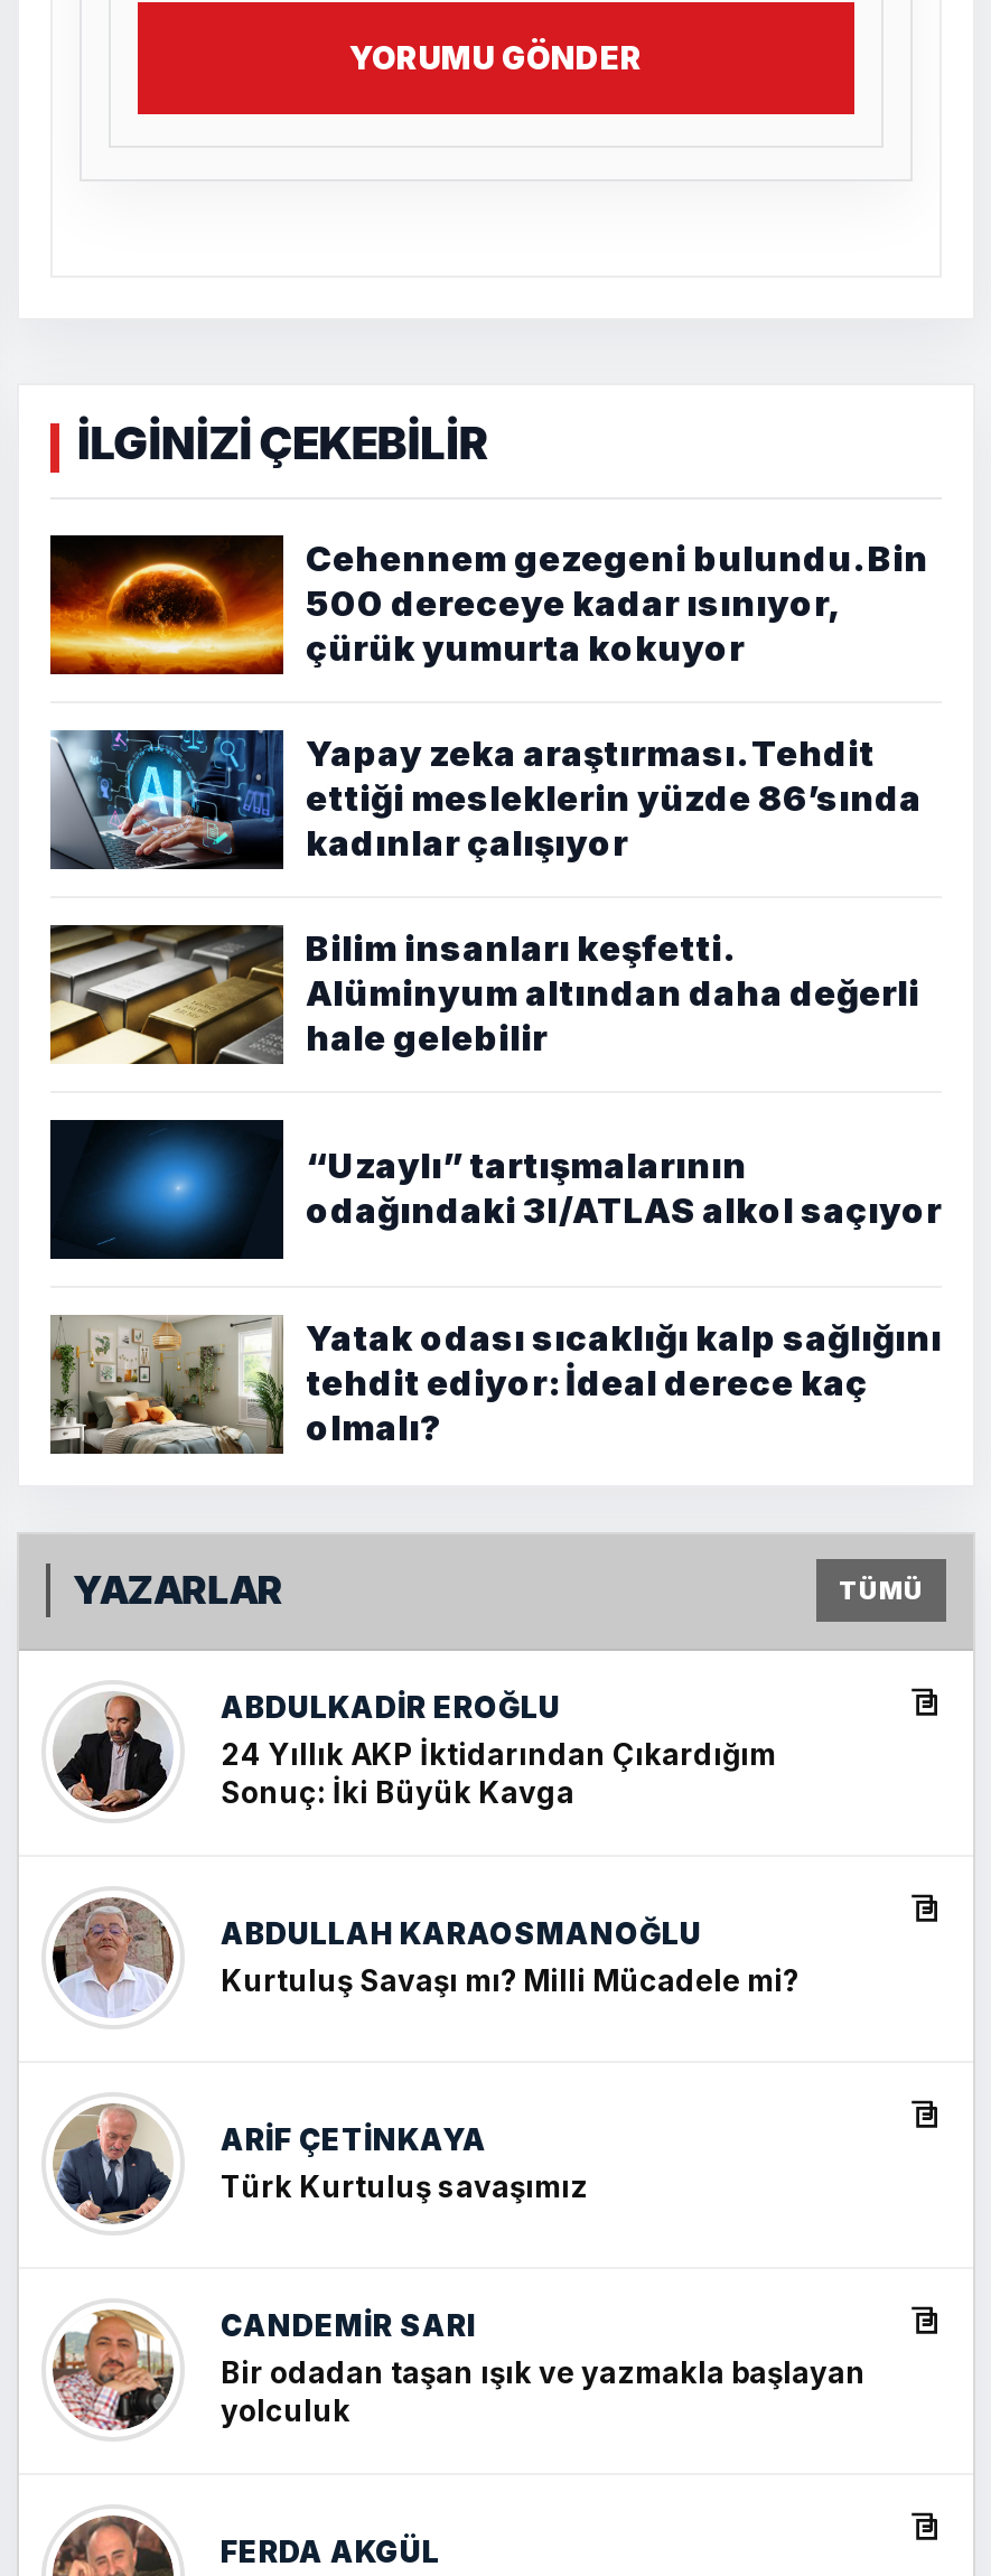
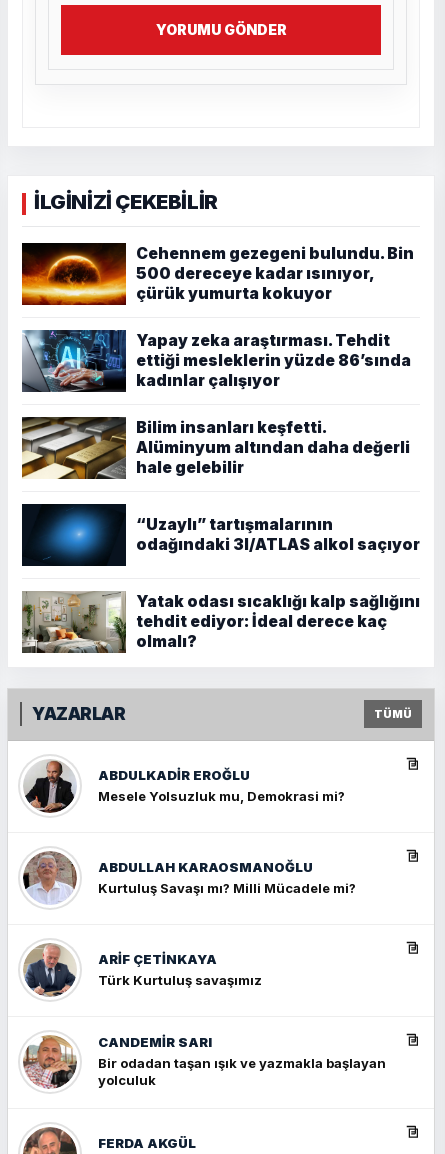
[221,1737,776,1811] 24 Yıllık AKP İktidarından Çıkardığım | Sonuç: İki Büyük Kavga -> [98,788,345,804] Mesele Yolsuzluk mu, Demokrasi mi?

